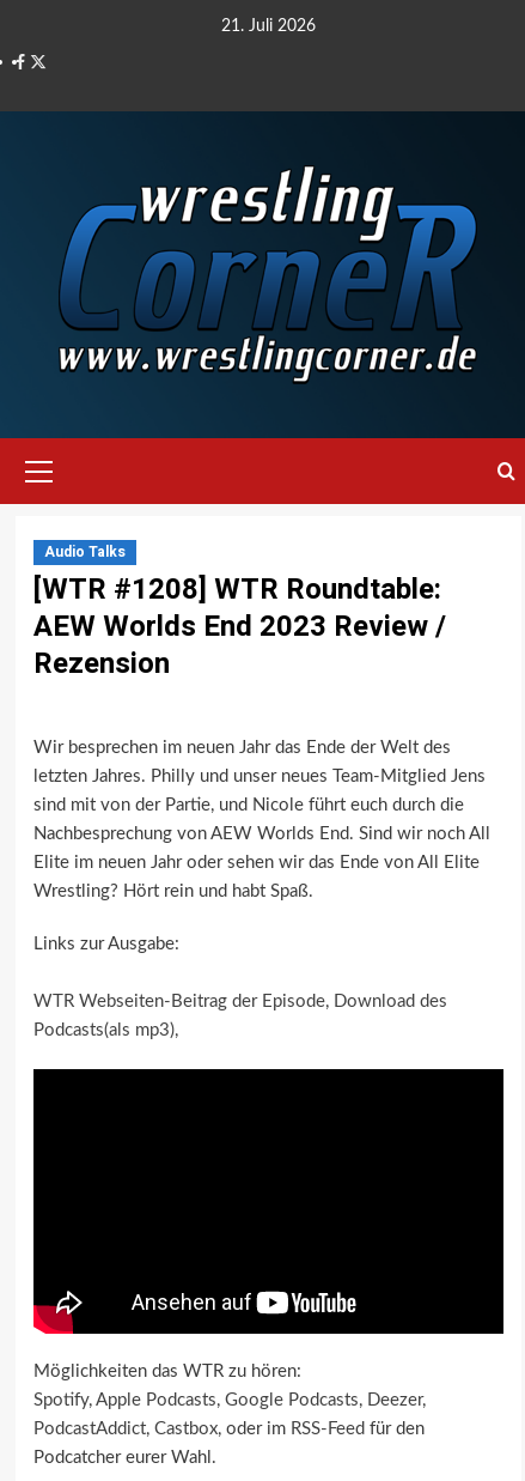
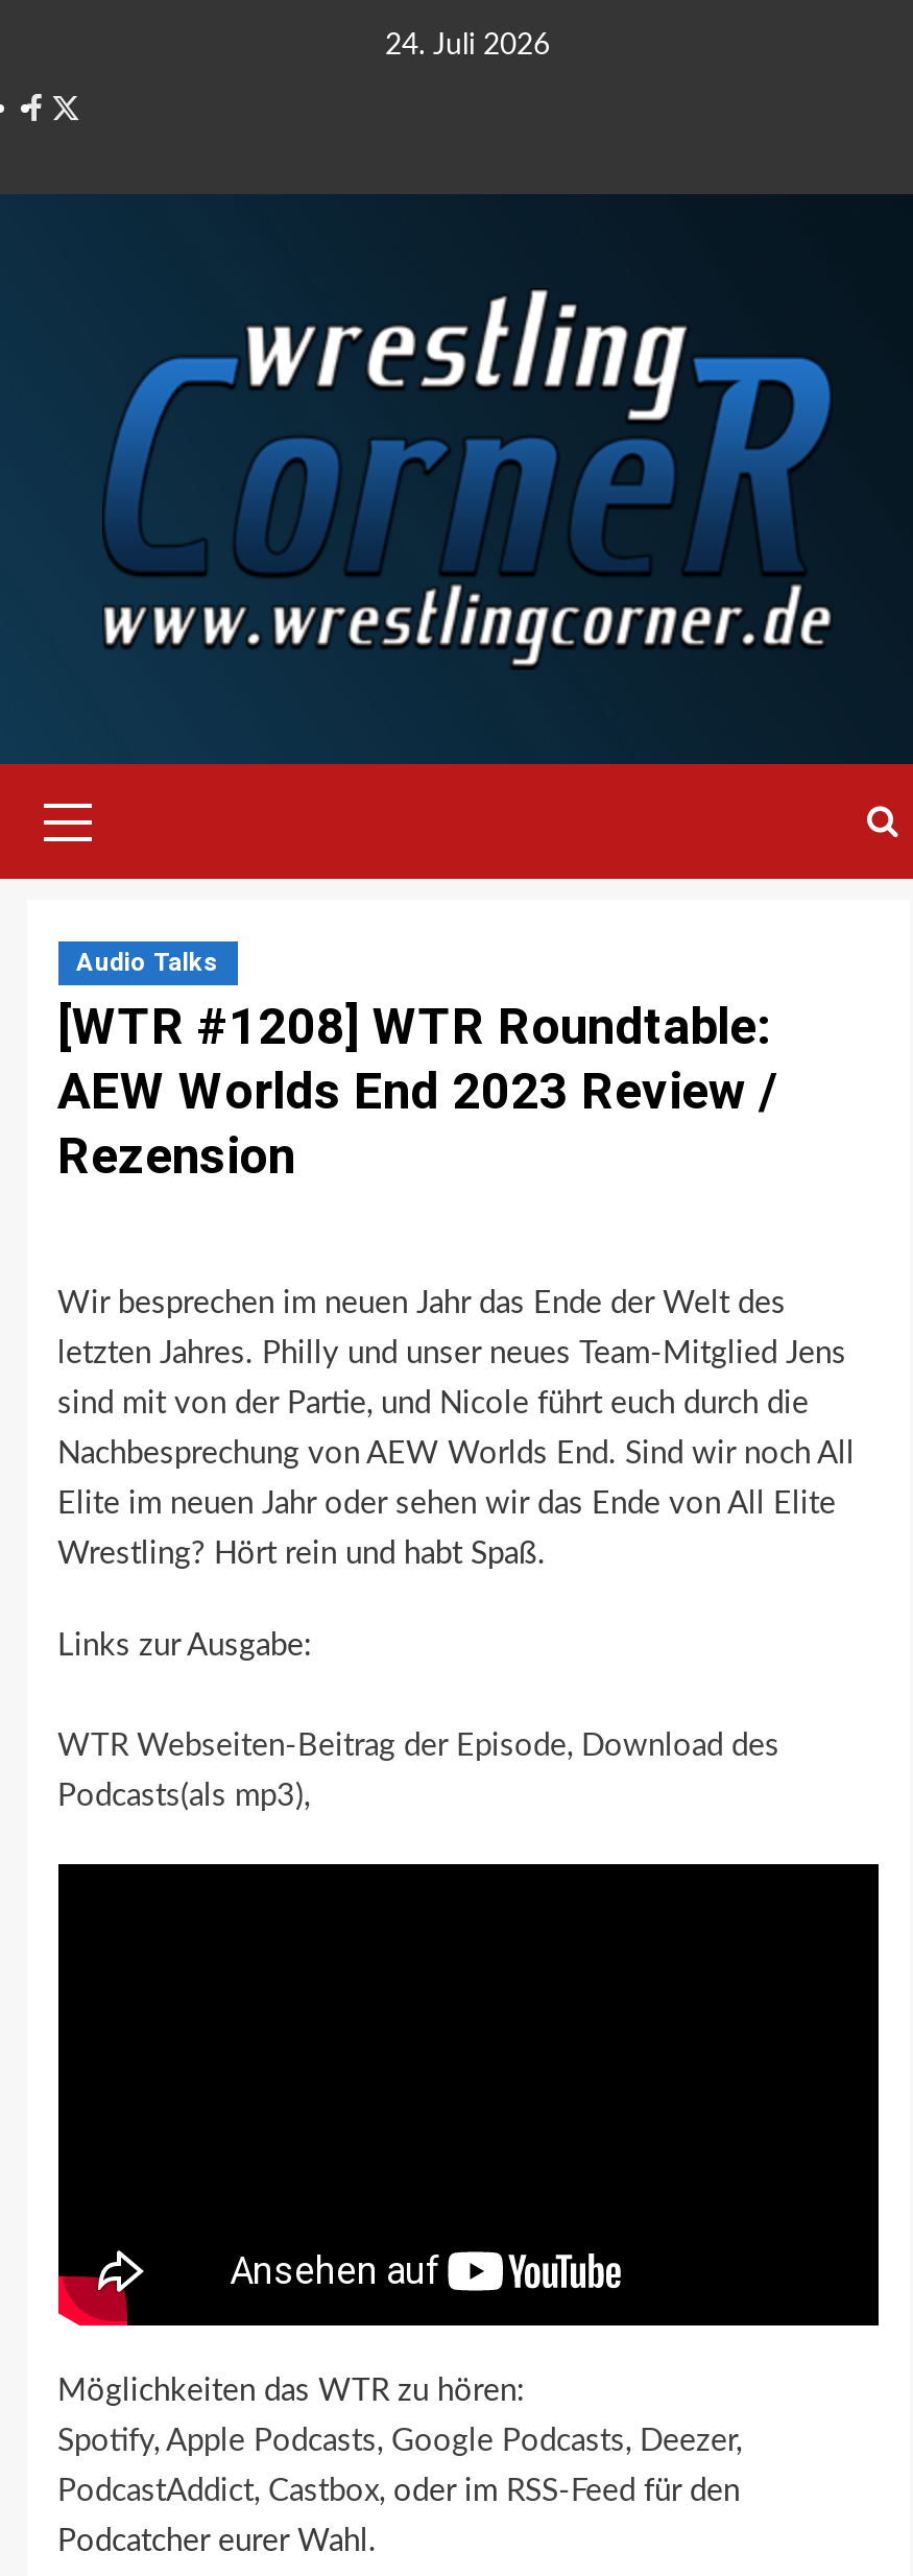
[221,18,315,35] 21. Juli 2026 -> [385,31,550,61] 24. Juli 2026

